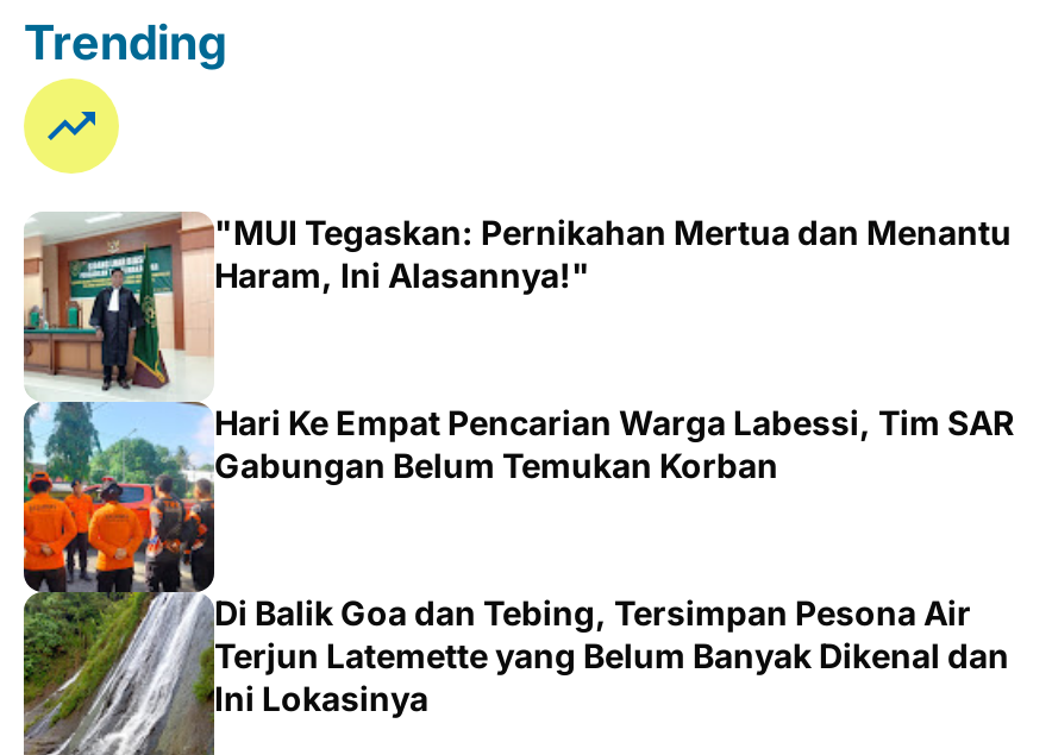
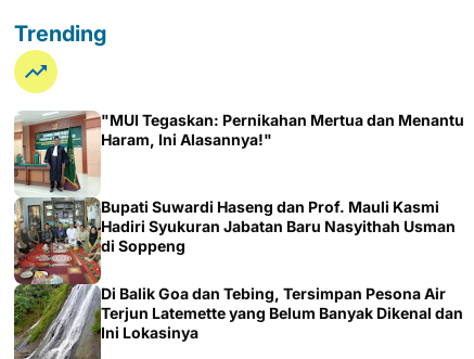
[21,401,1014,593] [image] | Hari Ke Empat Pencarian Warga Labessi, Tim SAR | Gabungan Belum Temukan Korban -> [13,196,456,285] [image] | Bupati Suwardi Haseng dan Prof. Mauli Kasmi | Hadiri Syukuran Jabatan Baru Nasyithah Usman | di Soppeng

